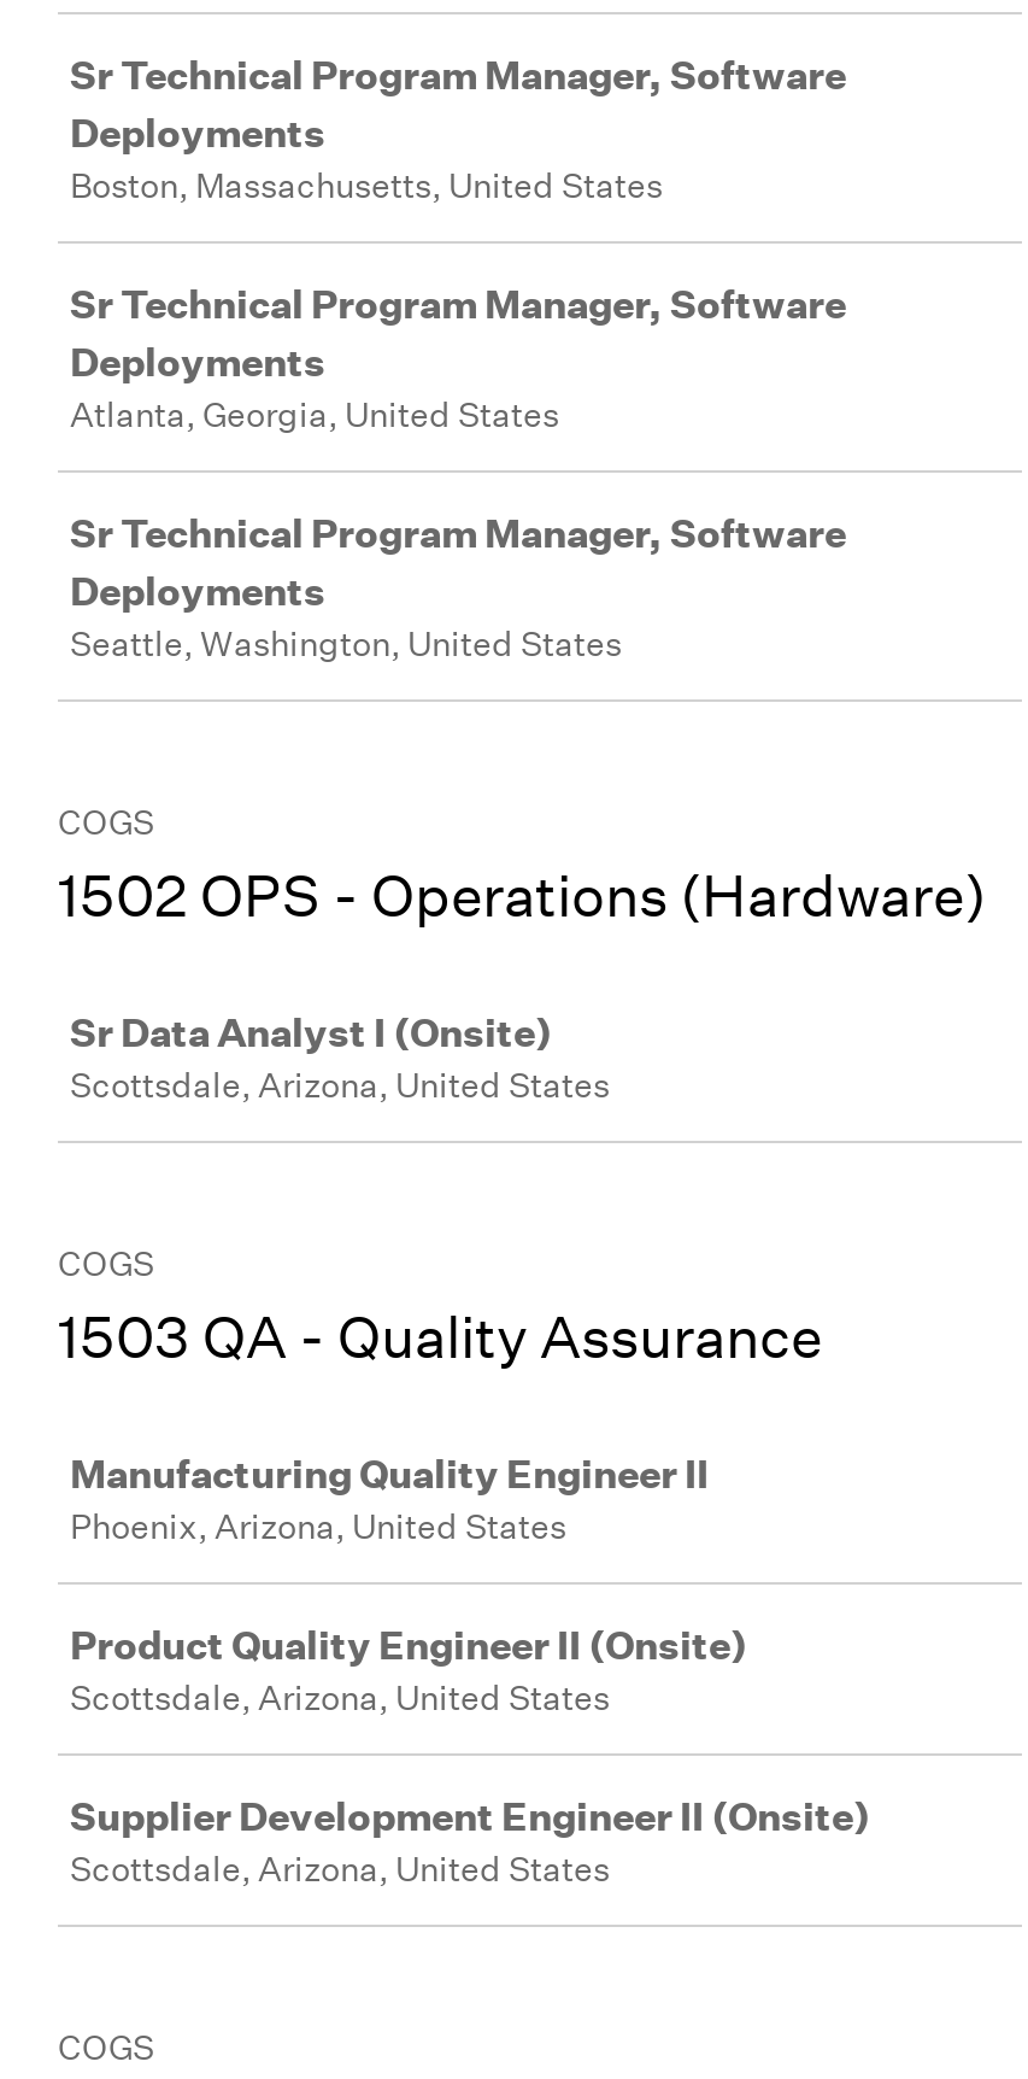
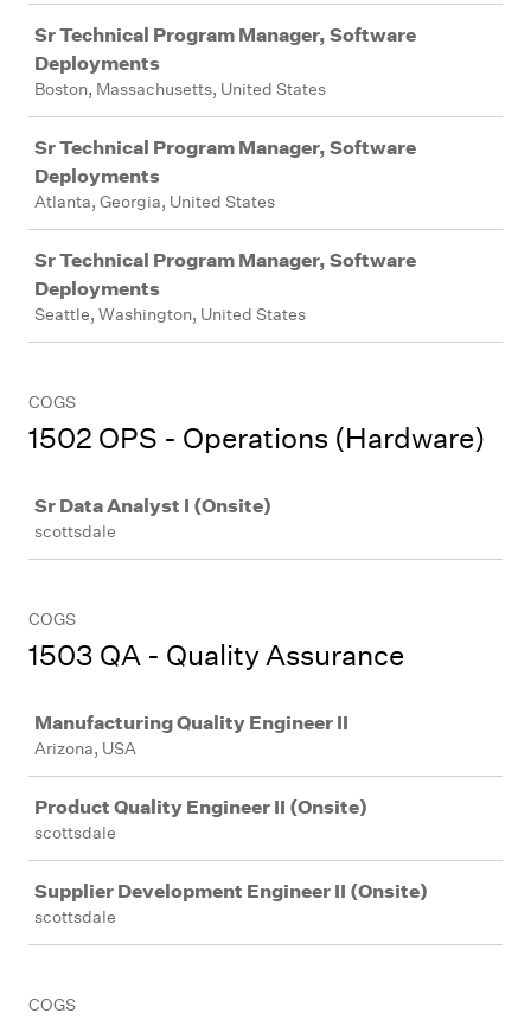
[70,1064,610,1107] Scottsdale, Arizona, United States -> [34,521,116,542] scottsdale
[70,1505,566,1548] Phoenix, Arizona, United States -> [34,738,136,759] Arizona, USA
[70,1676,610,1720] Scottsdale, Arizona, United States -> [34,822,116,843] scottsdale
[70,1847,610,1891] Scottsdale, Arizona, United States -> [34,906,116,927] scottsdale

